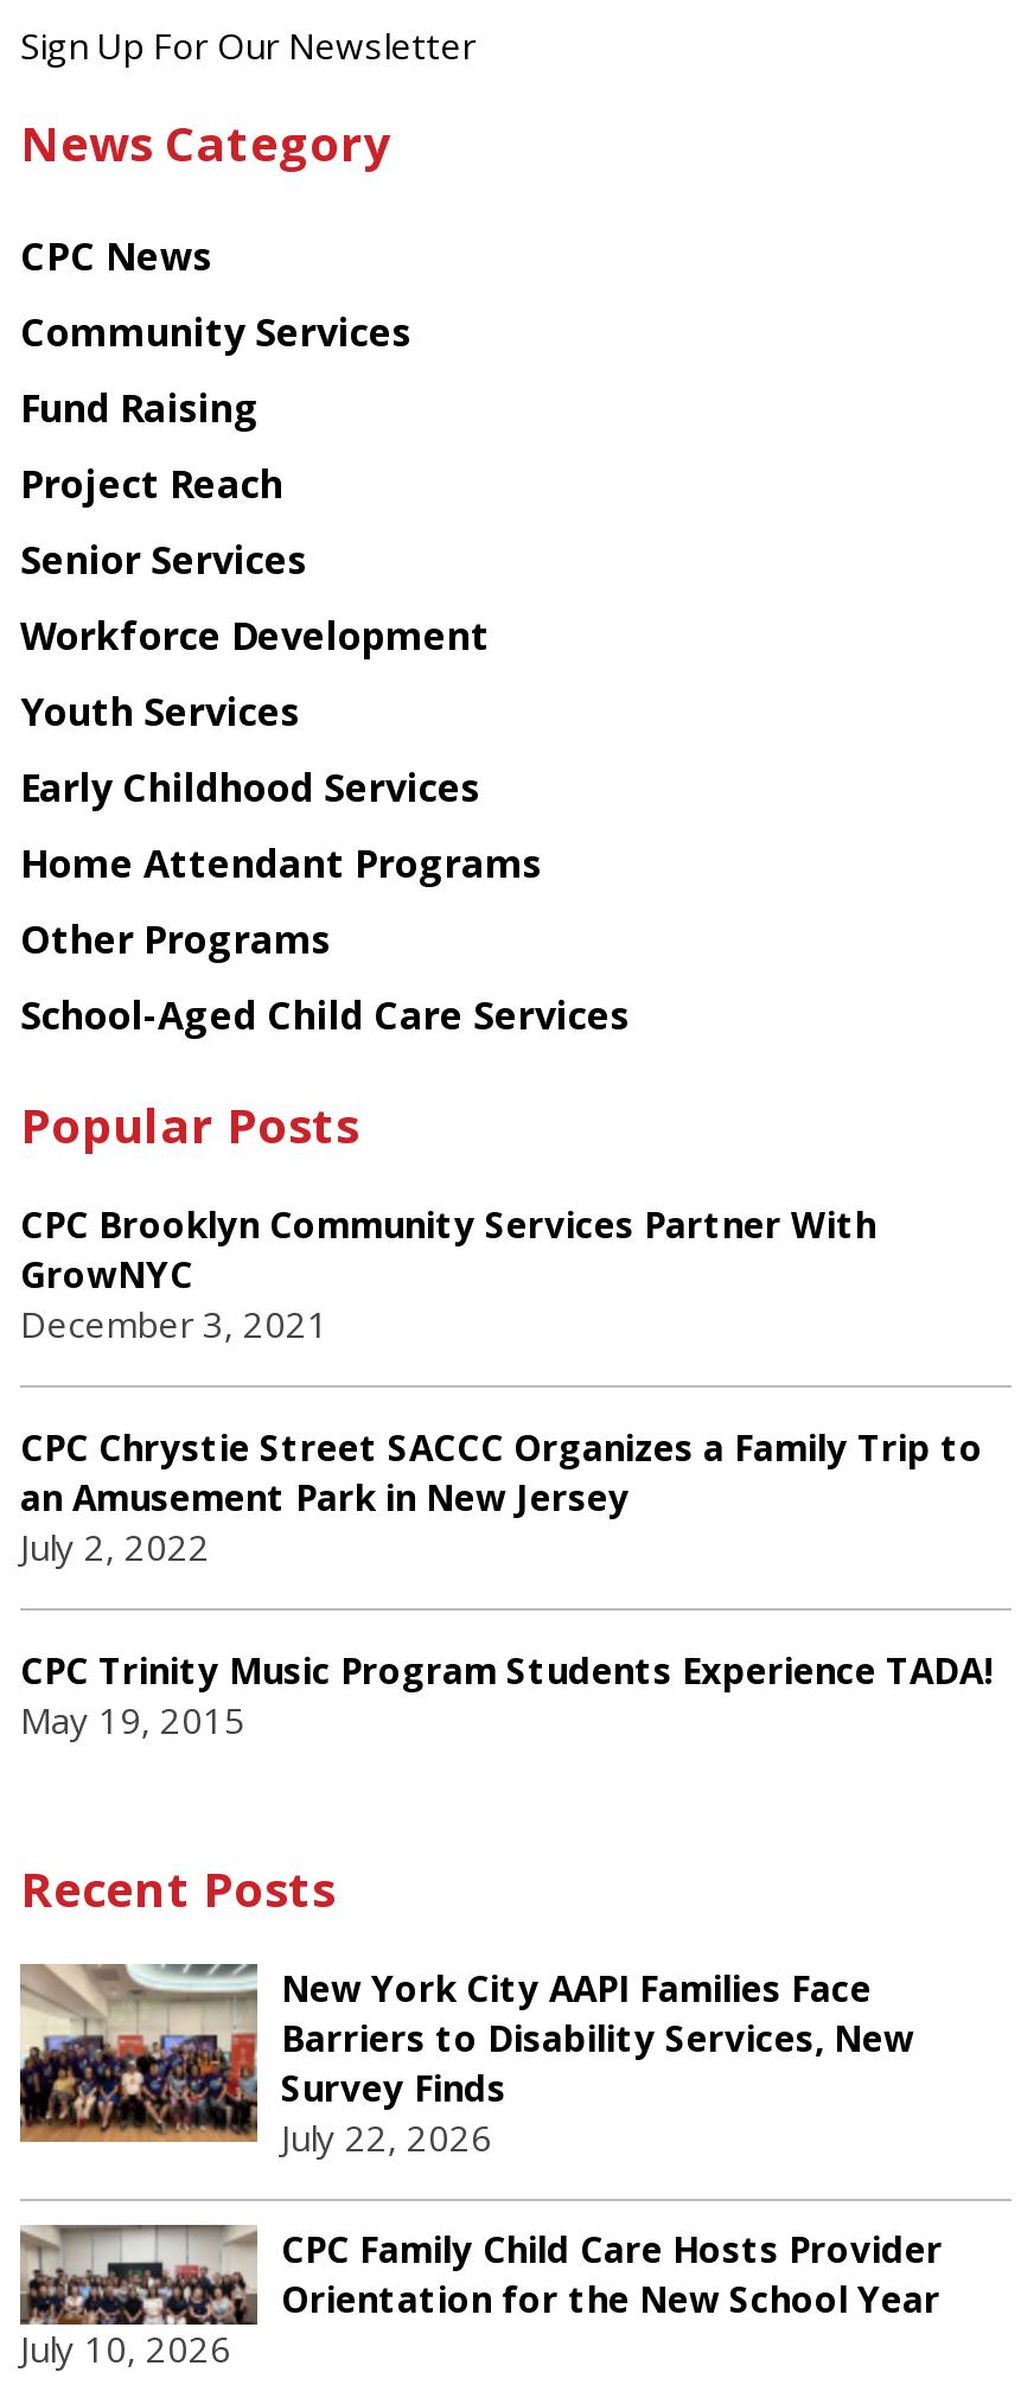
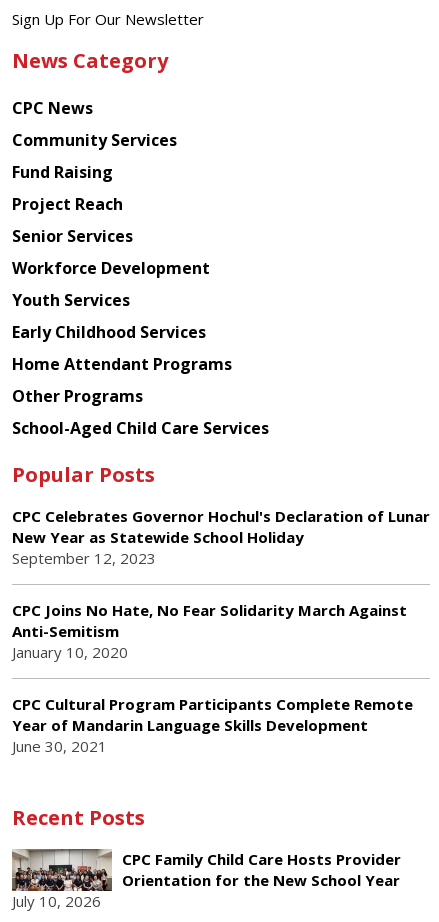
[20,1201,876,1348] CPC Brooklyn Community Services Partner With | GrowNYC | December 3, 2021 -> [12,506,430,568] CPC Celebrates Governor Hochul's Declaration of Lunar | New Year as Statewide School Holiday | September 12, 2023
[20,1424,983,1571] CPC Chrystie Street SACCC Organizes a Family Trip to | an Amusement Park in New Jersey | July 2, 2022 -> [12,600,407,662] CPC Joins No Hate, No Fear Solidarity March Against | Anti-Semitism | January 10, 2020
[20,1647,993,1744] CPC Trinity Music Program Students Experience TADA! | May 19, 2015 -> [12,694,413,756] CPC Cultural Program Participants Complete Remote | Year of Mandarin Language Skills Development | June 30, 2021
moved [20,1858,336,1922] -> [12,804,145,831]: Recent Posts
[18,1965,914,2162] [image] | New York City AAPI Families Face | Barriers to Disability Services, New | Survey Finds | July 22, 2026 -> none

